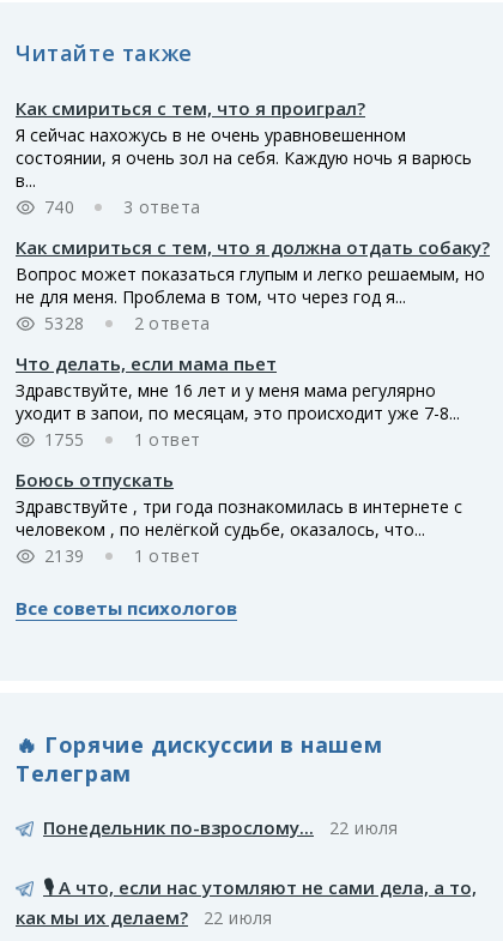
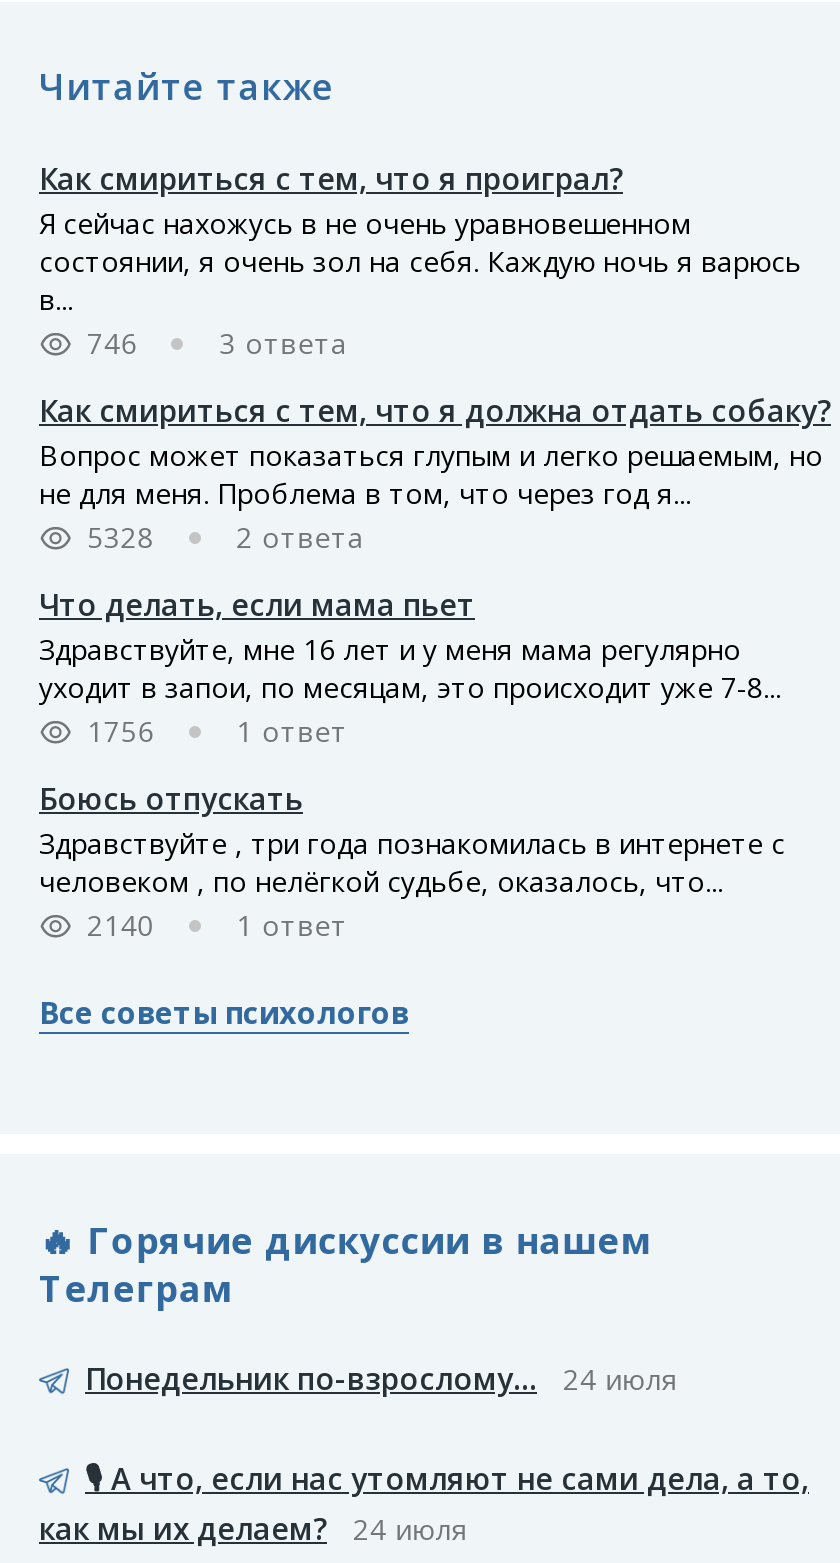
[44,196,74,218] 740 -> [87,324,137,362] 746
[44,428,85,451] 1755 -> [87,712,154,750] 1756
[44,544,85,567] 2139 -> [87,906,154,944] 2140
[43,815,399,839] Понедельник по-взрослому... 22 июля -> [85,1358,679,1398] Понедельник по-взрослому... 24 июля
[16,905,273,929] как мы их делаем? 22 июля -> [39,1508,469,1548] как мы их делаем? 24 июля

